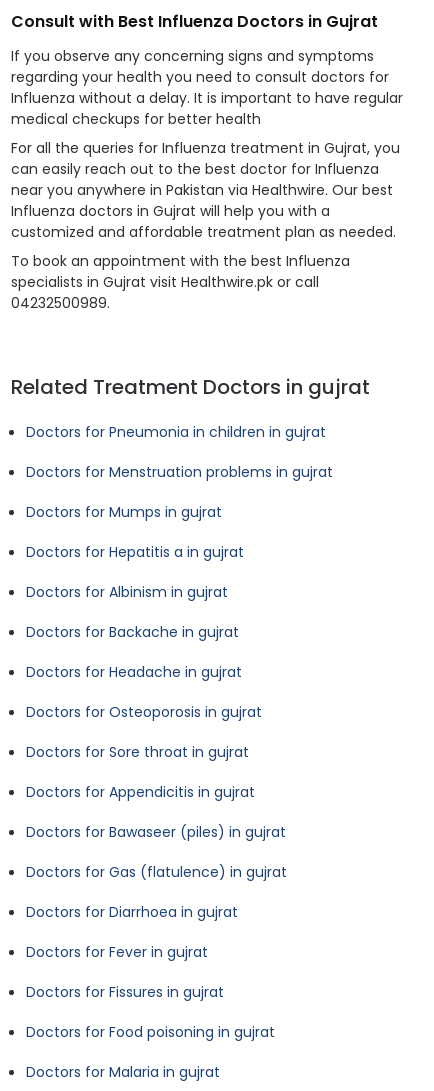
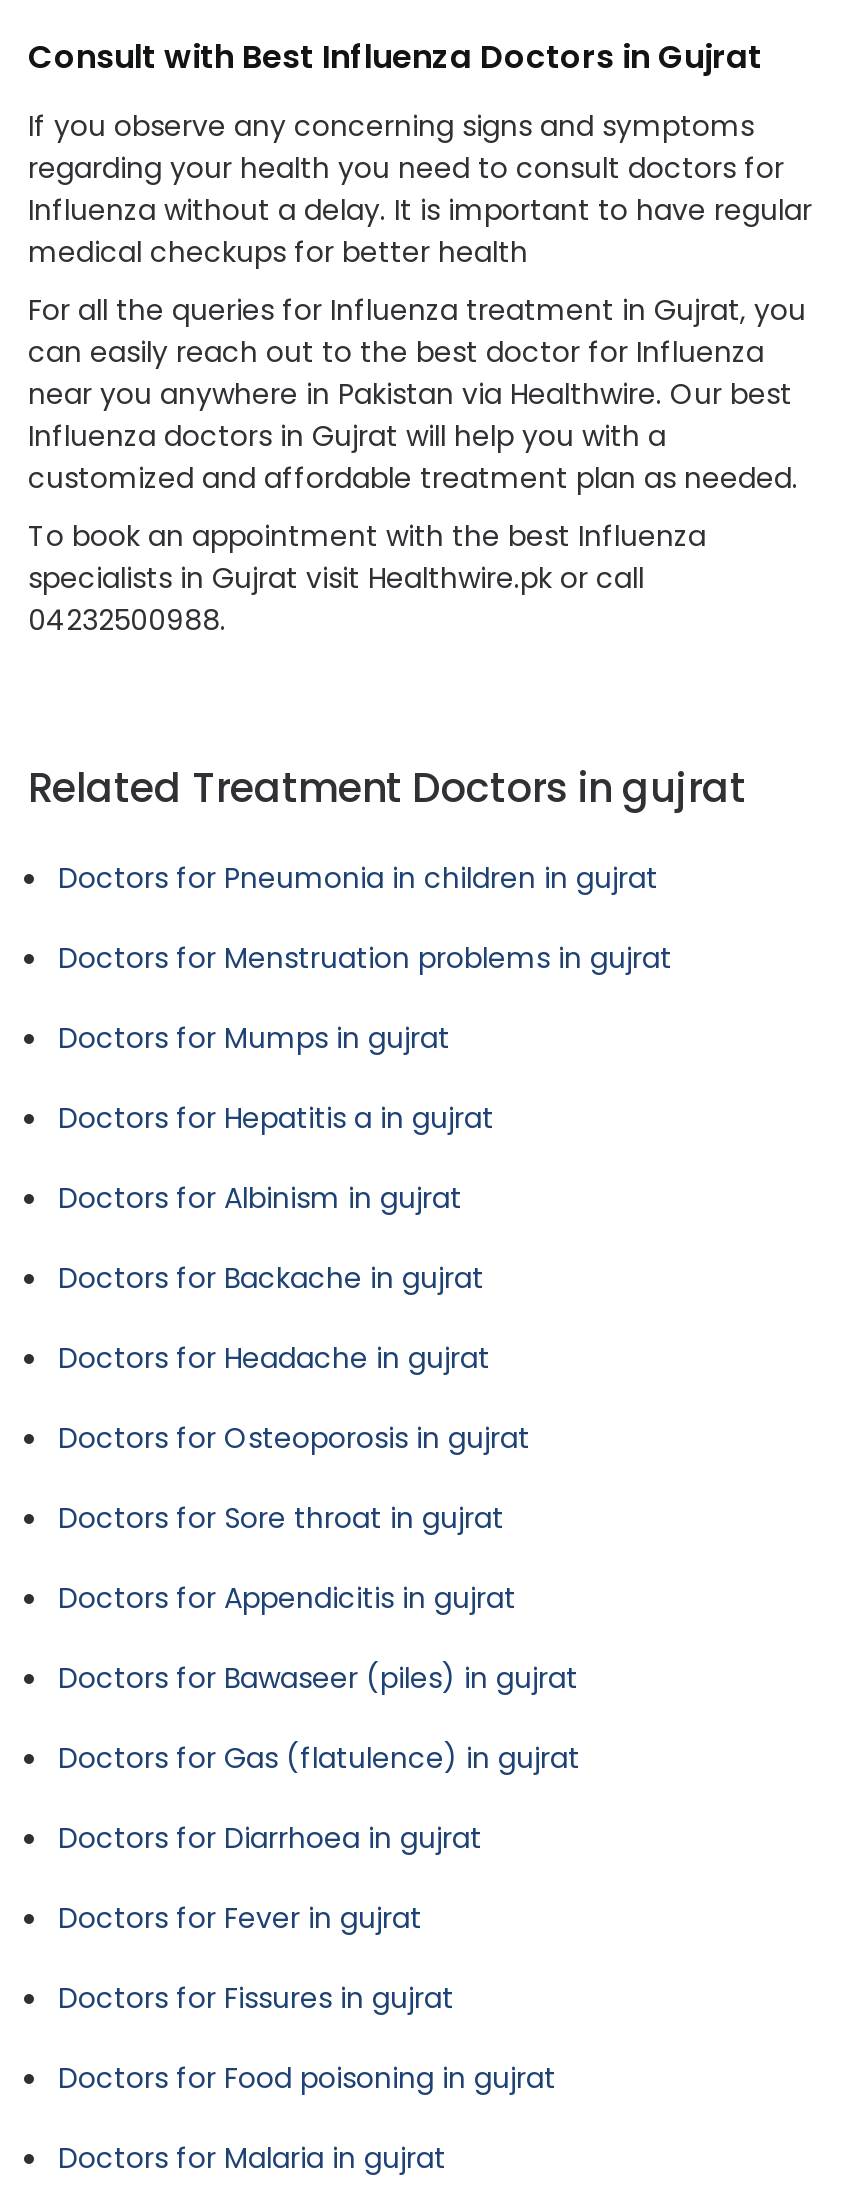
[11,293,110,313] 04232500989. -> [28,600,226,640] 04232500988.

